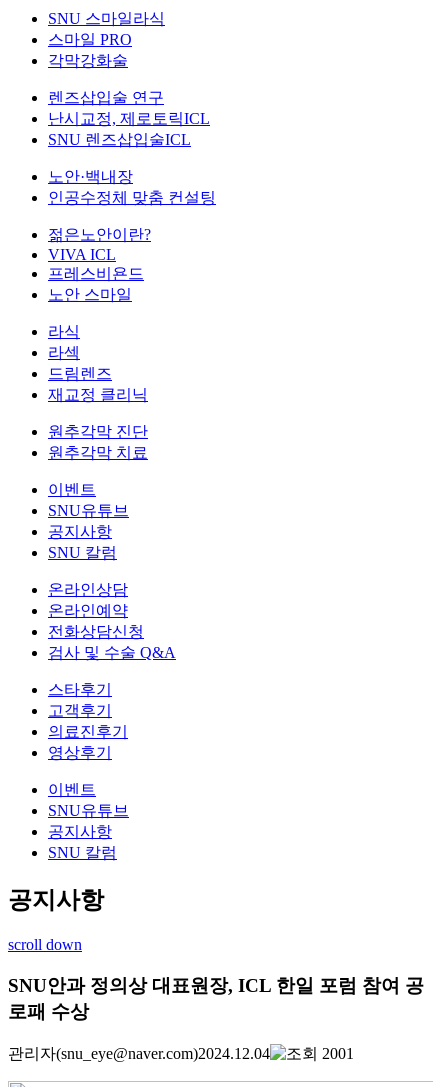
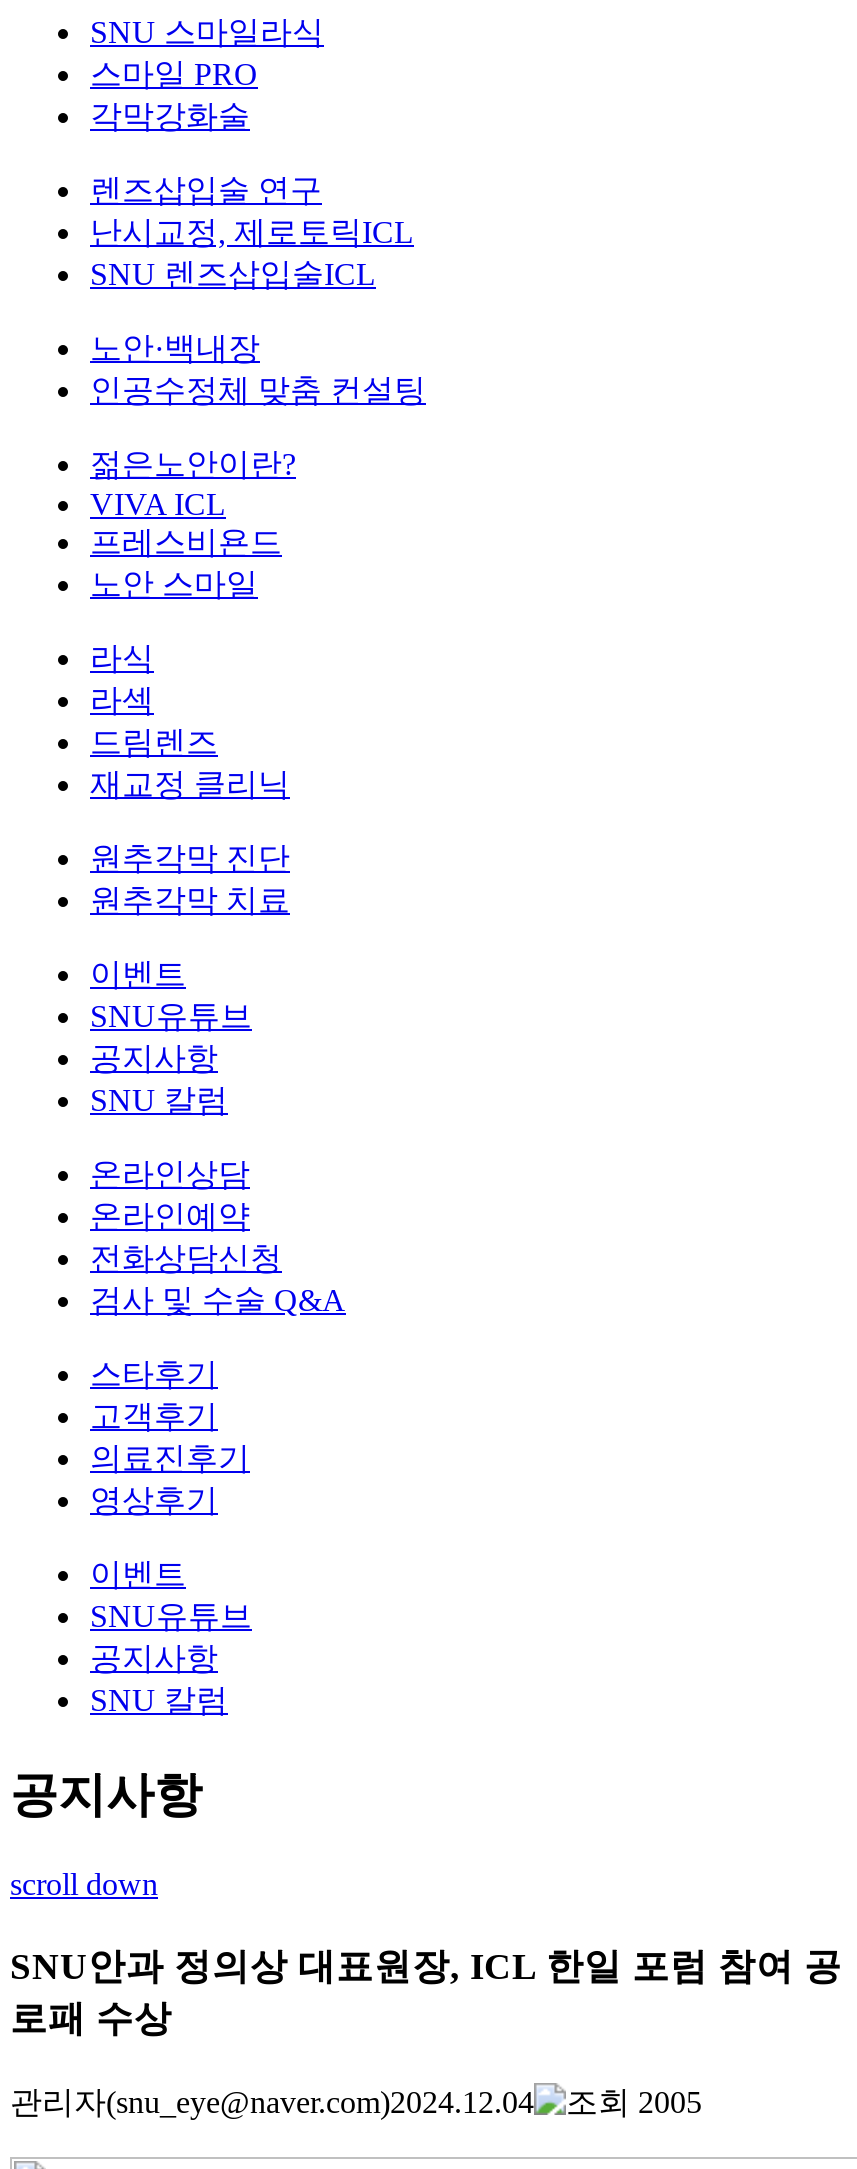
[318,1045,354,1062] 2001 -> [630,2084,702,2118] 2005

